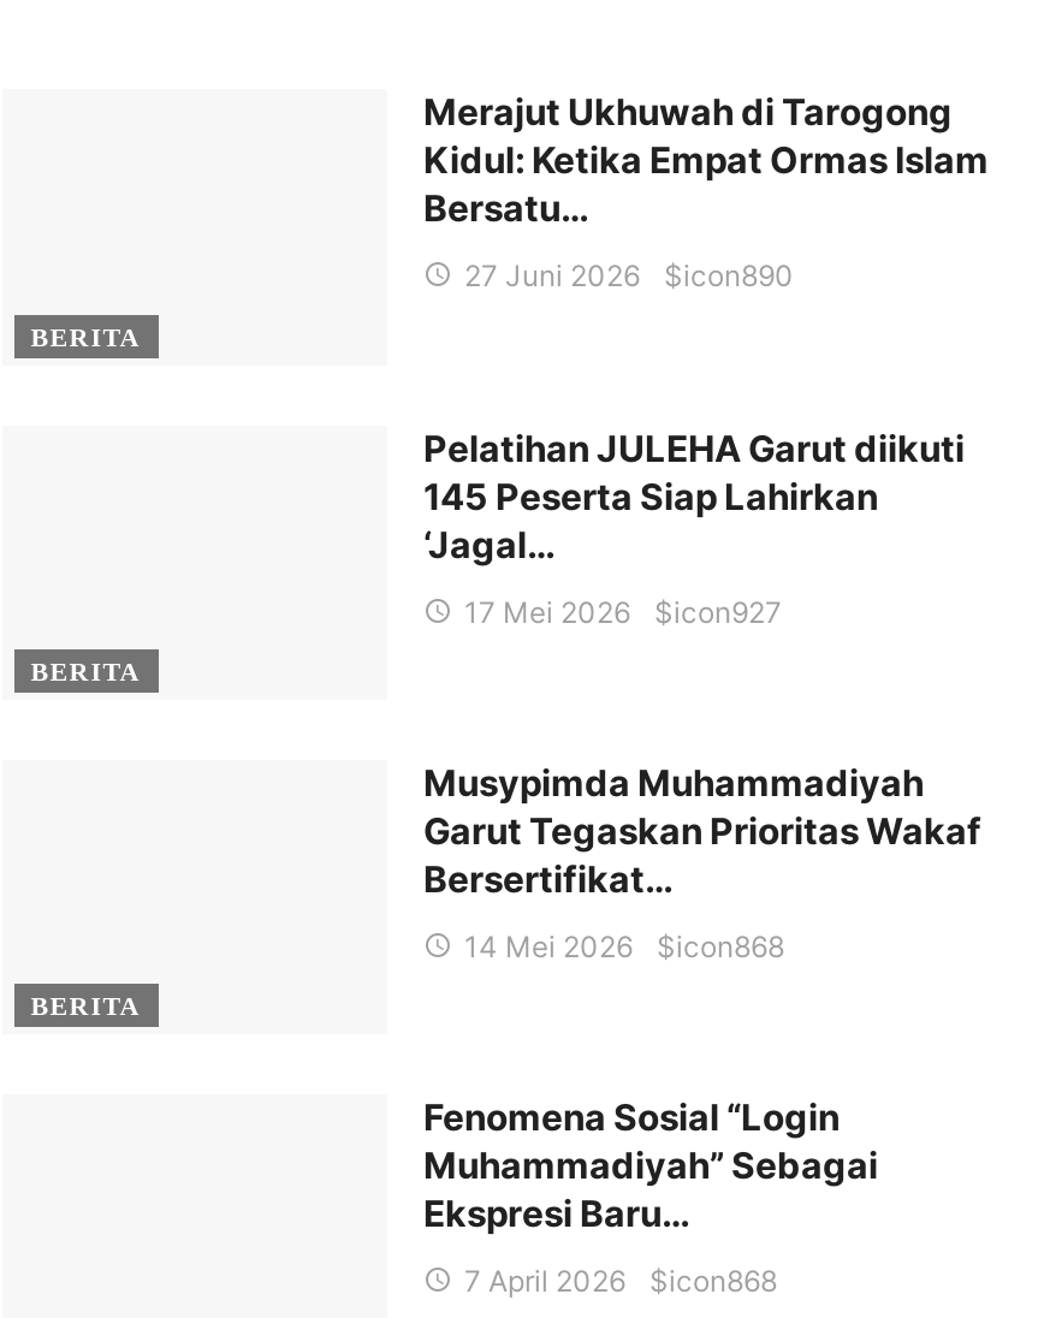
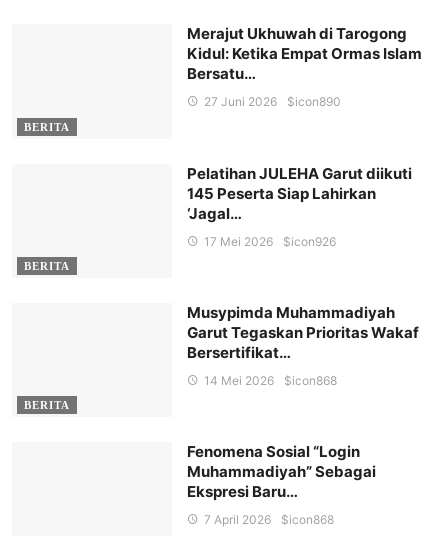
[464,593,782,629] 17 Mei 2026 $icon927 -> [204,234,336,249] 17 Mei 2026 $icon926

